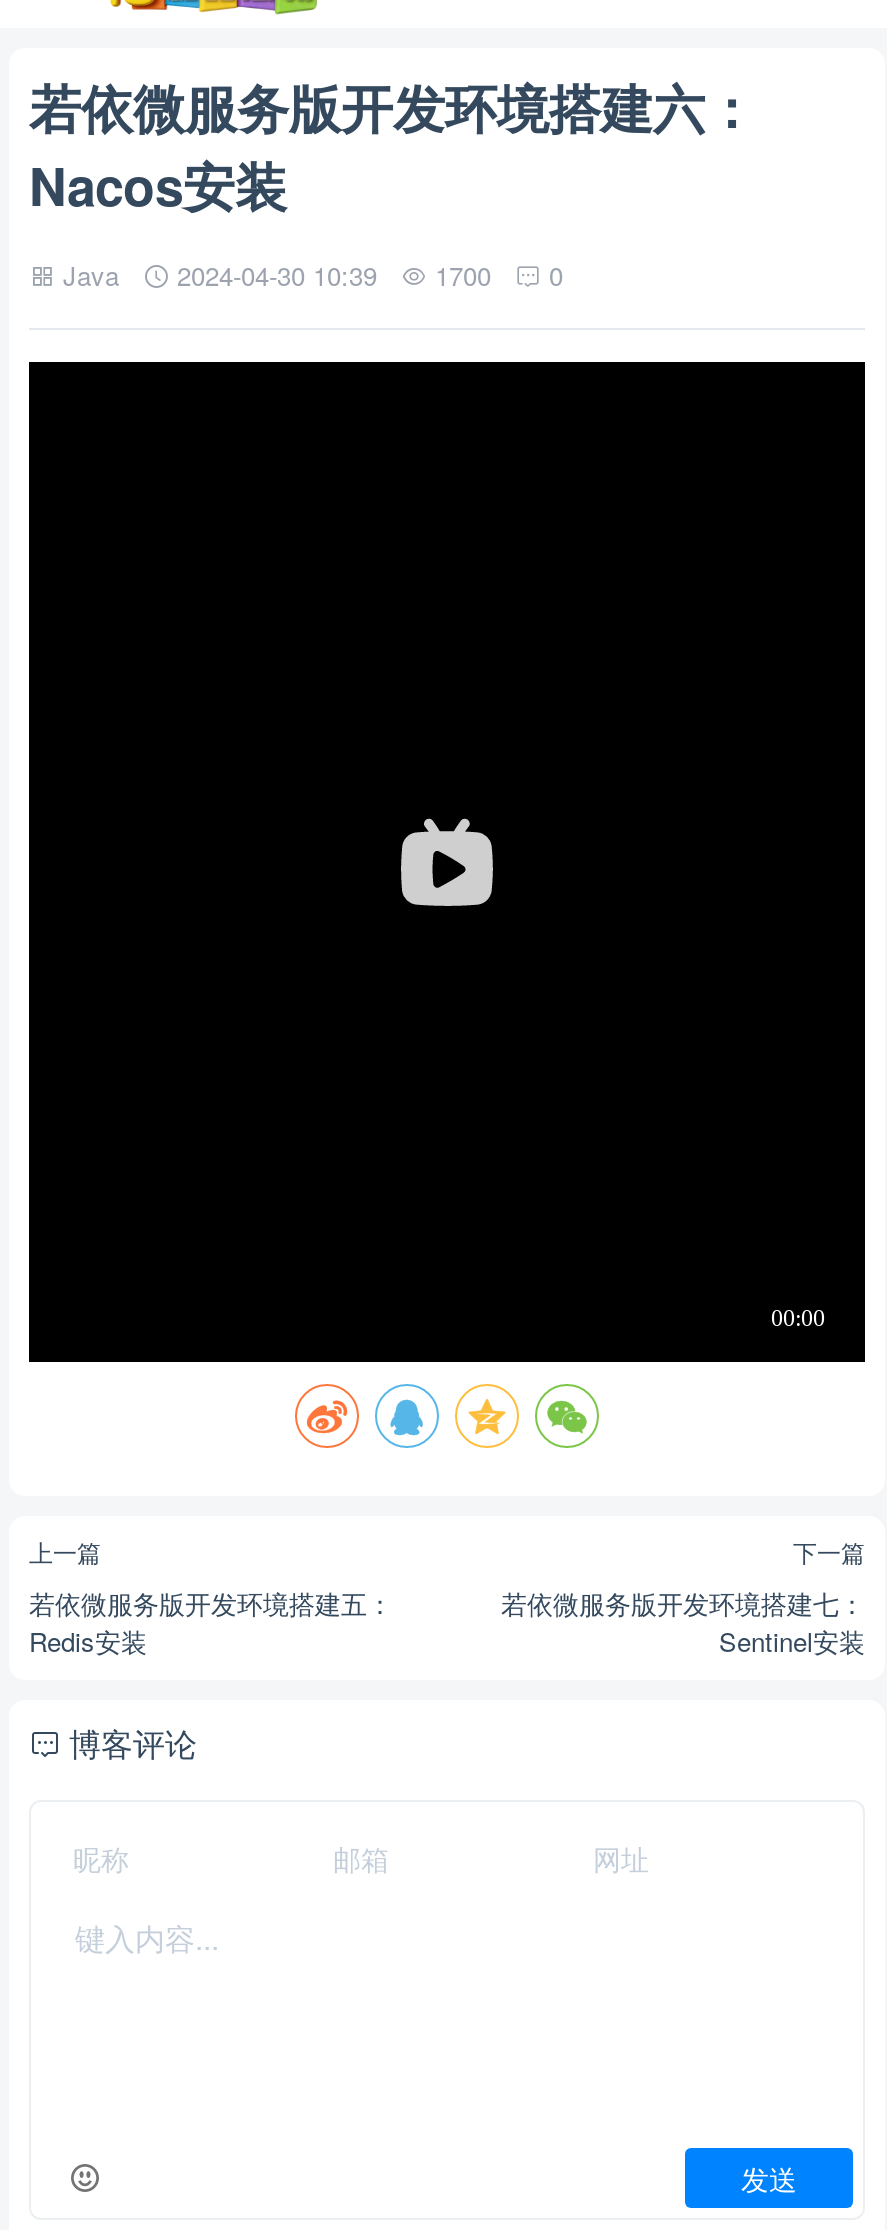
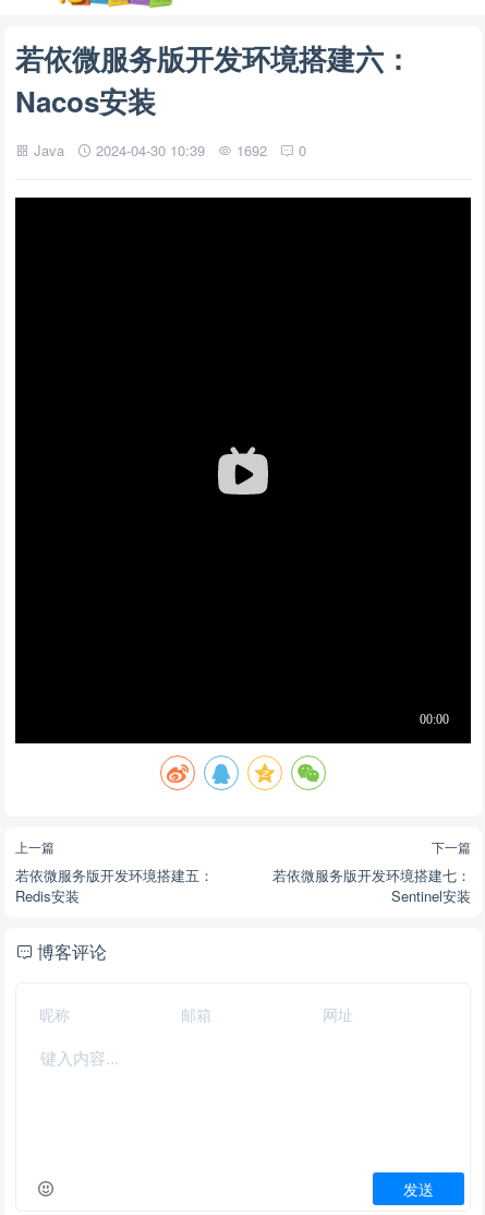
[55,256,571,294] Java 2024-04-30 10:39 1700 0 -> [29,140,311,160] Java 2024-04-30 10:39 1692 0

